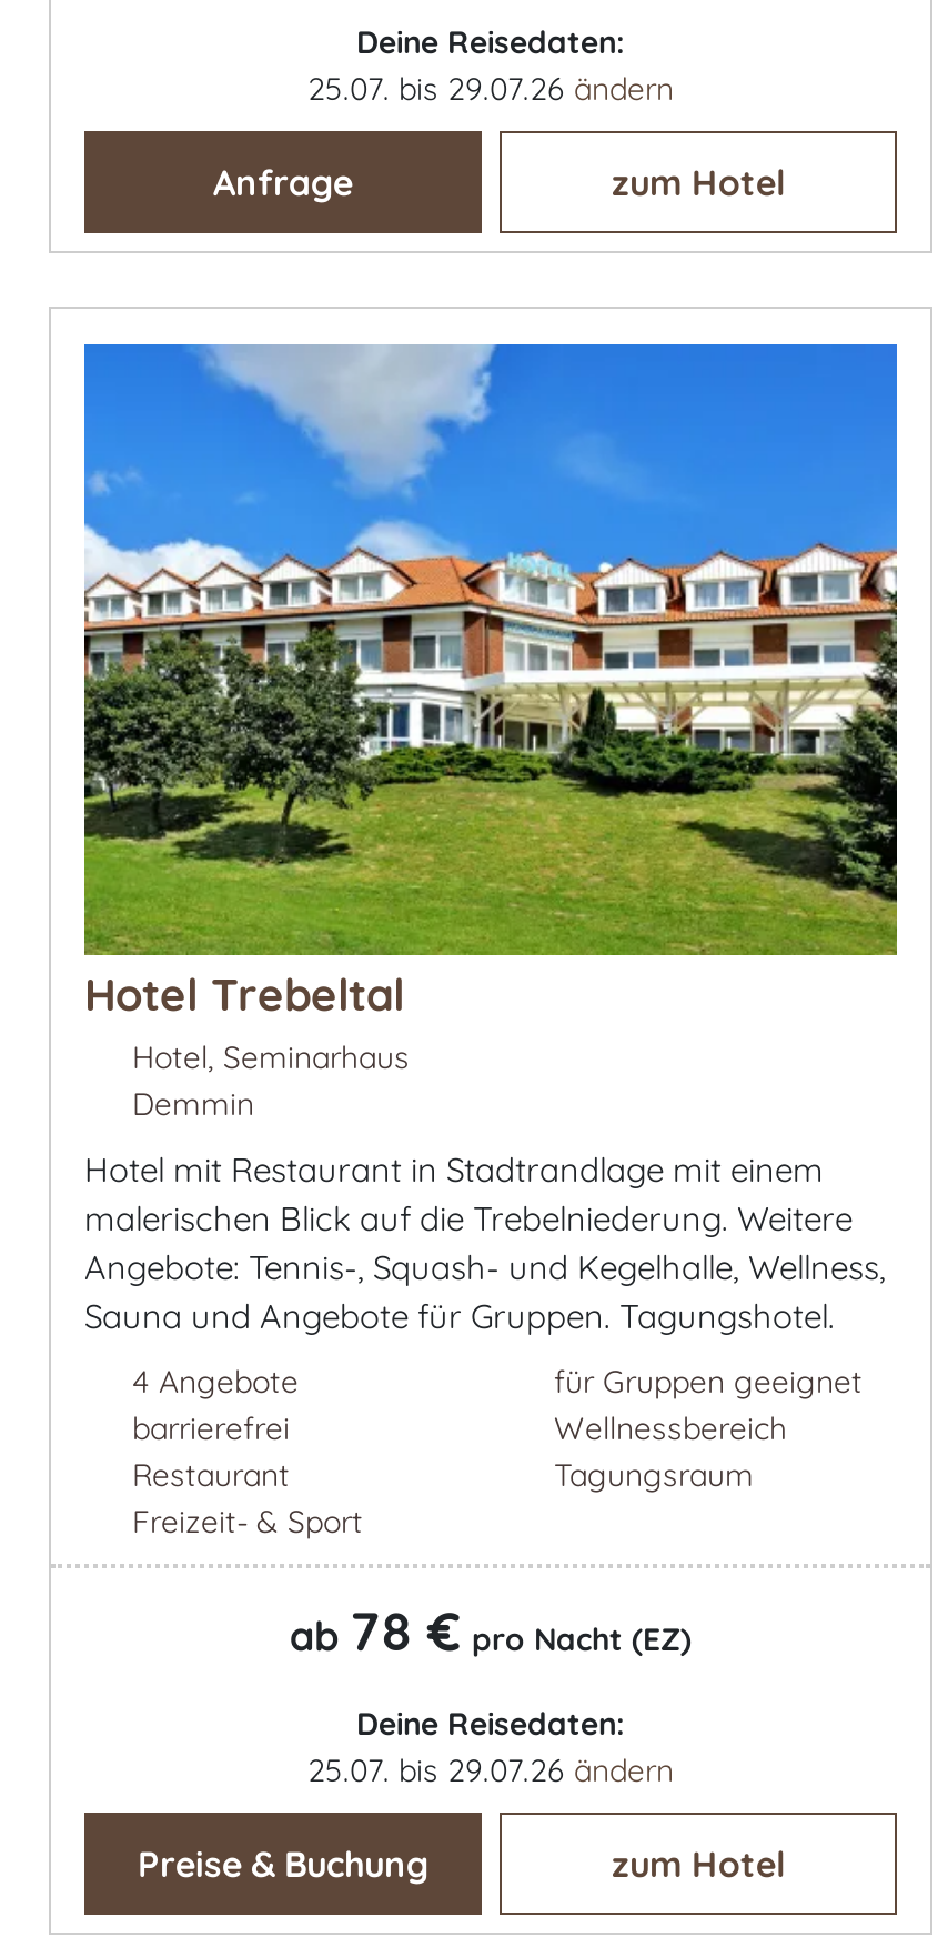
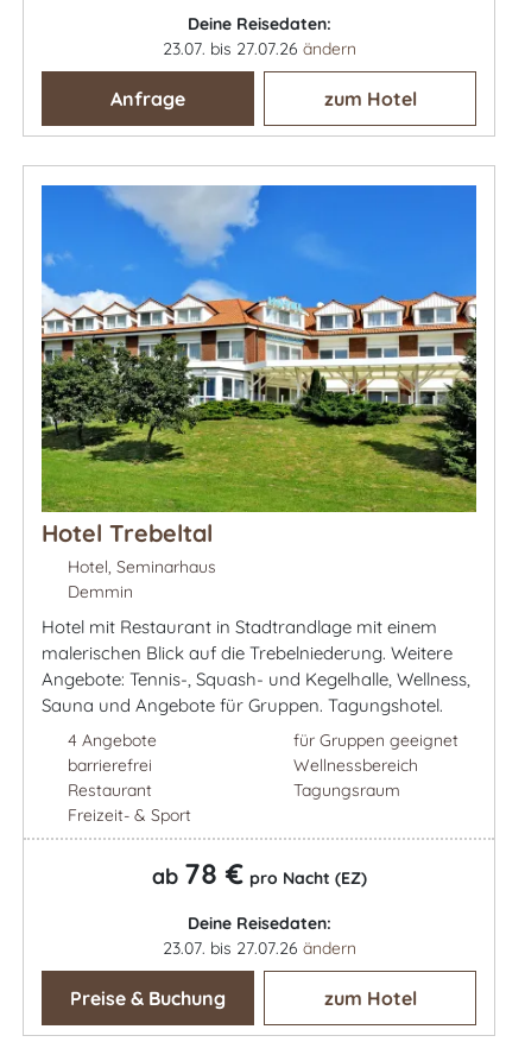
[307,69,674,109] 25.07. bis 29.07.26 ändern -> [162,38,356,59] 23.07. bis 27.07.26 ändern
[307,1749,674,1789] 25.07. bis 29.07.26 ändern -> [162,937,356,958] 23.07. bis 27.07.26 ändern

